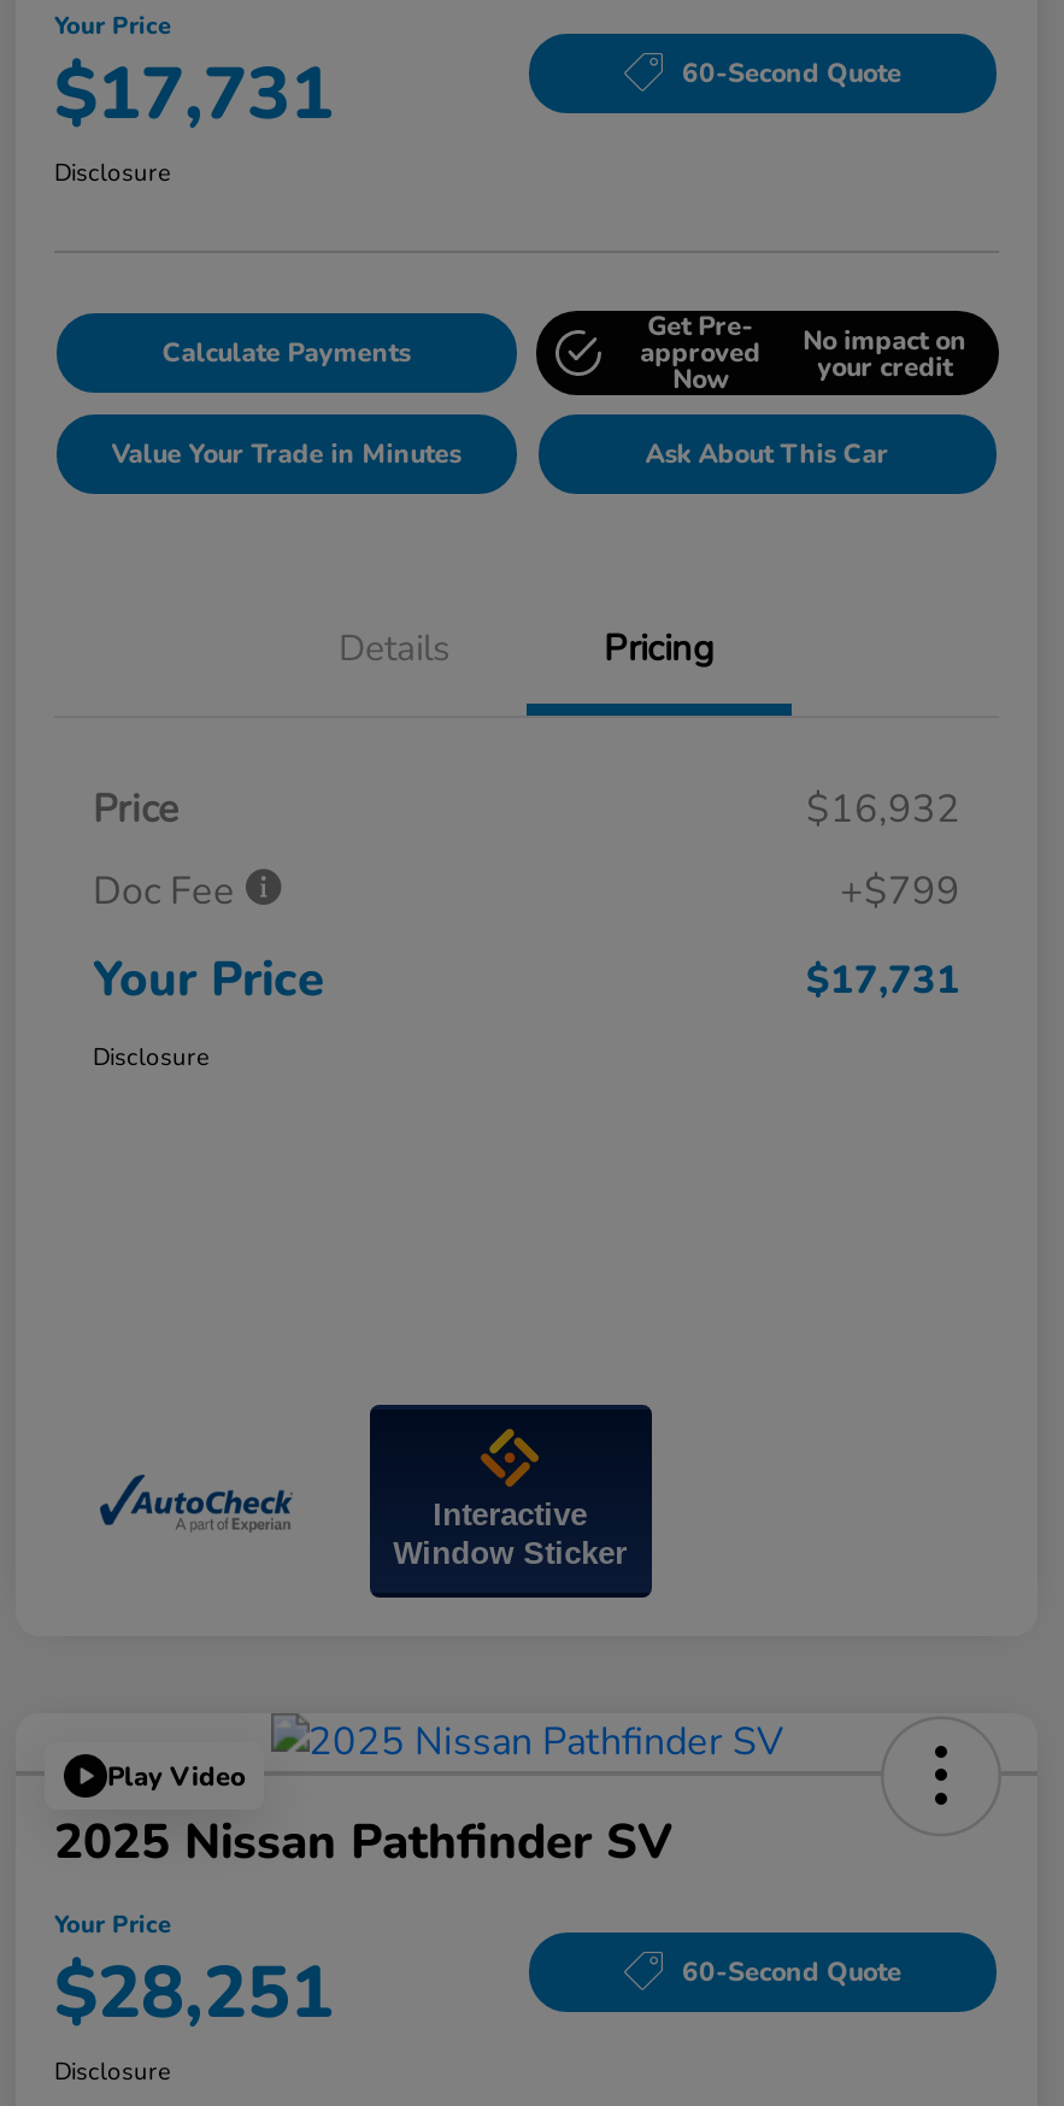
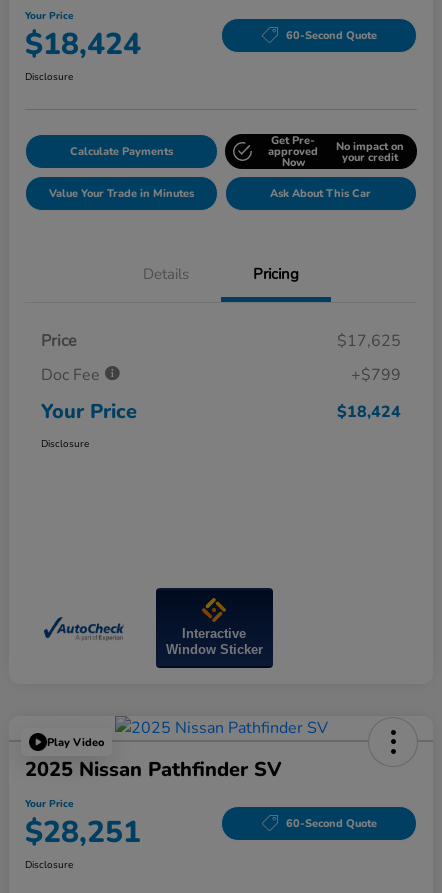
[54,46,334,145] $17,731 -> [25,24,141,65] $18,424
[806,784,960,837] $16,932 -> [337,330,401,352] $17,625
[806,955,960,1008] $17,731 -> [337,401,401,423] $18,424

